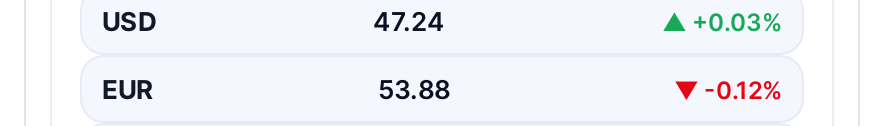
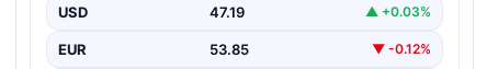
[373,6,445,38] 47.24 -> [209,3,244,21] 47.19
[378,74,450,106] 53.88 -> [209,40,249,58] 53.85

